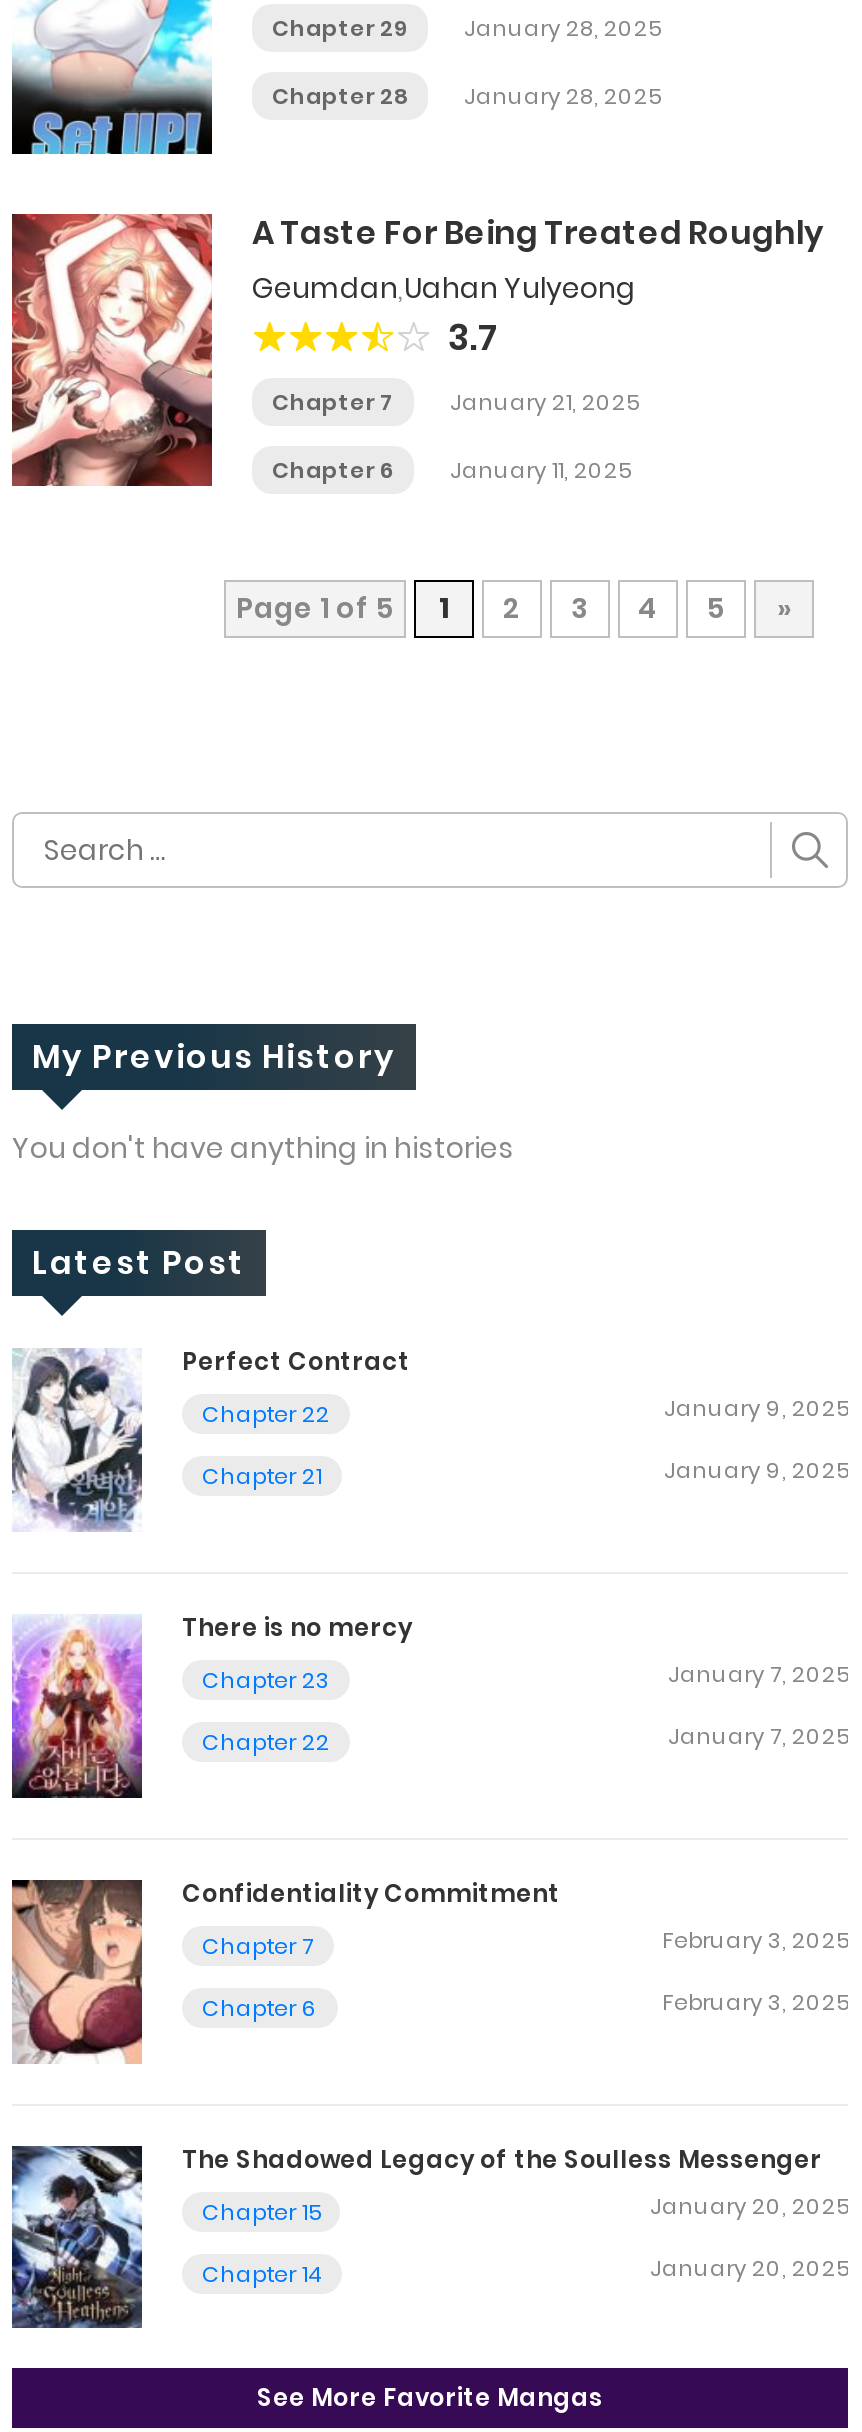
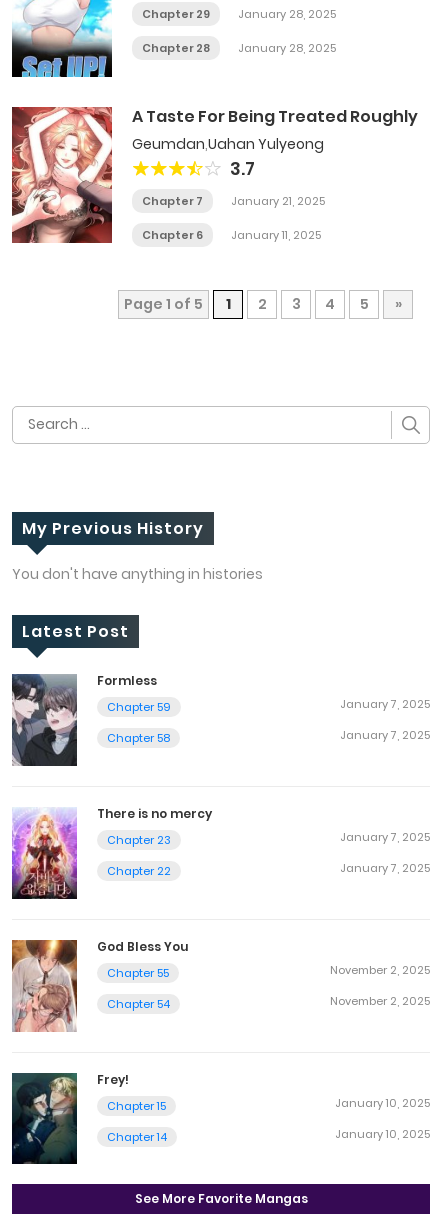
[12,1344,410,1532] [image] | Perfect Contract -> [11,672,157,767] [image] | Formless
[202,1392,848,1430] Chapter 22 | January 9, 2025 -> [107,696,430,715] Chapter 59 | January 7, 2025
[202,1454,848,1492] Chapter 21 | January 9, 2025 -> [107,727,430,746] Chapter 58 | January 7, 2025
[10,1875,560,2064] [image] | Confidentiality Commitment -> [12,938,188,1033] [image] | God Bless You
[202,1923,848,1961] Chapter 7 | February 3, 2025 -> [107,962,430,981] Chapter 55 | November 2, 2025
[202,1985,848,2023] Chapter 6 | February 3, 2025 -> [107,993,430,1012] Chapter 54 | November 2, 2025
[10,2141,822,2330] [image] | The Shadowed Legacy of the Soulless Messenger -> [11,1071,129,1165] [image] | Frey!
[650,2189,848,2221] January 20, 2025 -> [335,1095,430,1111] January 10, 2025
[650,2251,848,2283] January 20, 2025 -> [335,1126,430,1142] January 10, 2025

